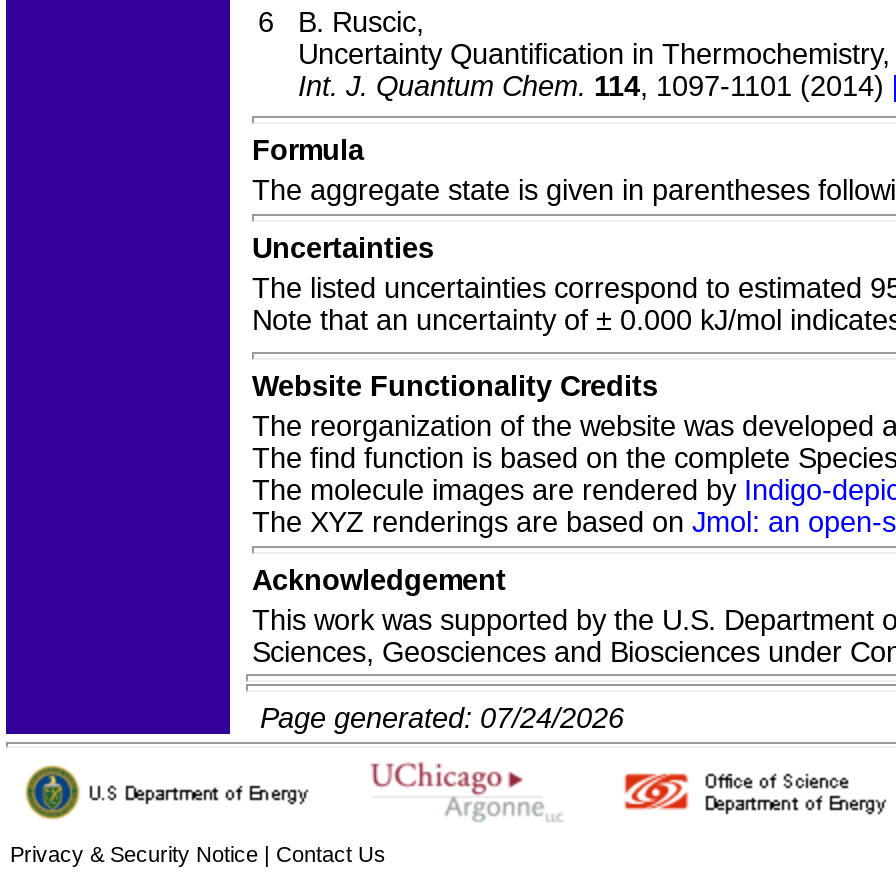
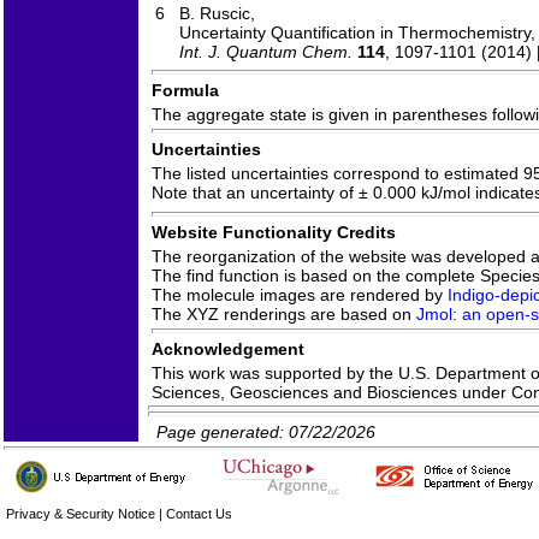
[260,702,624,734] Page generated: 07/24/2026 -> [156,422,375,442] Page generated: 07/22/2026

